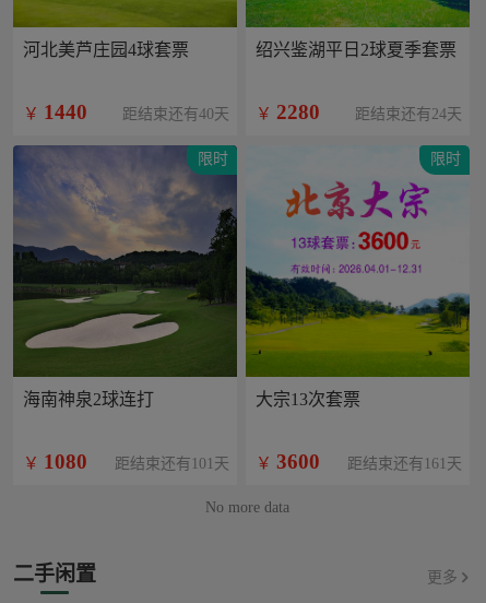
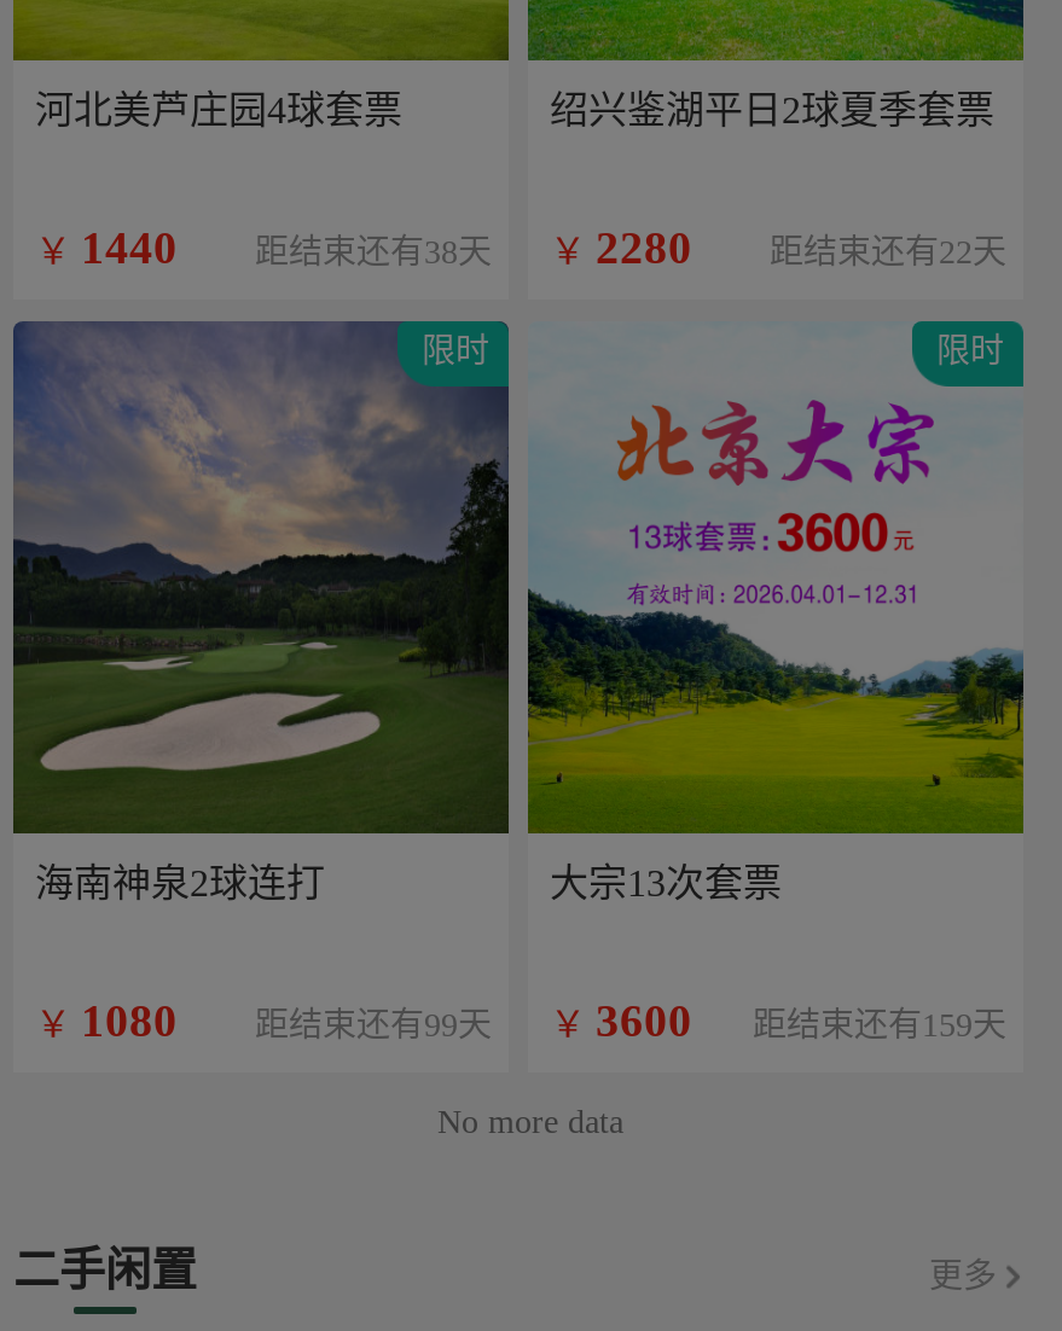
[122,106,229,122] 距结束还有40天 -> [255,234,492,271] 距结束还有38天
[355,106,462,122] 距结束还有24天 -> [770,234,1006,271] 距结束还有22天
[115,456,229,472] 距结束还有101天 -> [255,1007,492,1044] 距结束还有99天
[347,456,462,472] 距结束还有161天 -> [753,1007,1006,1044] 距结束还有159天

